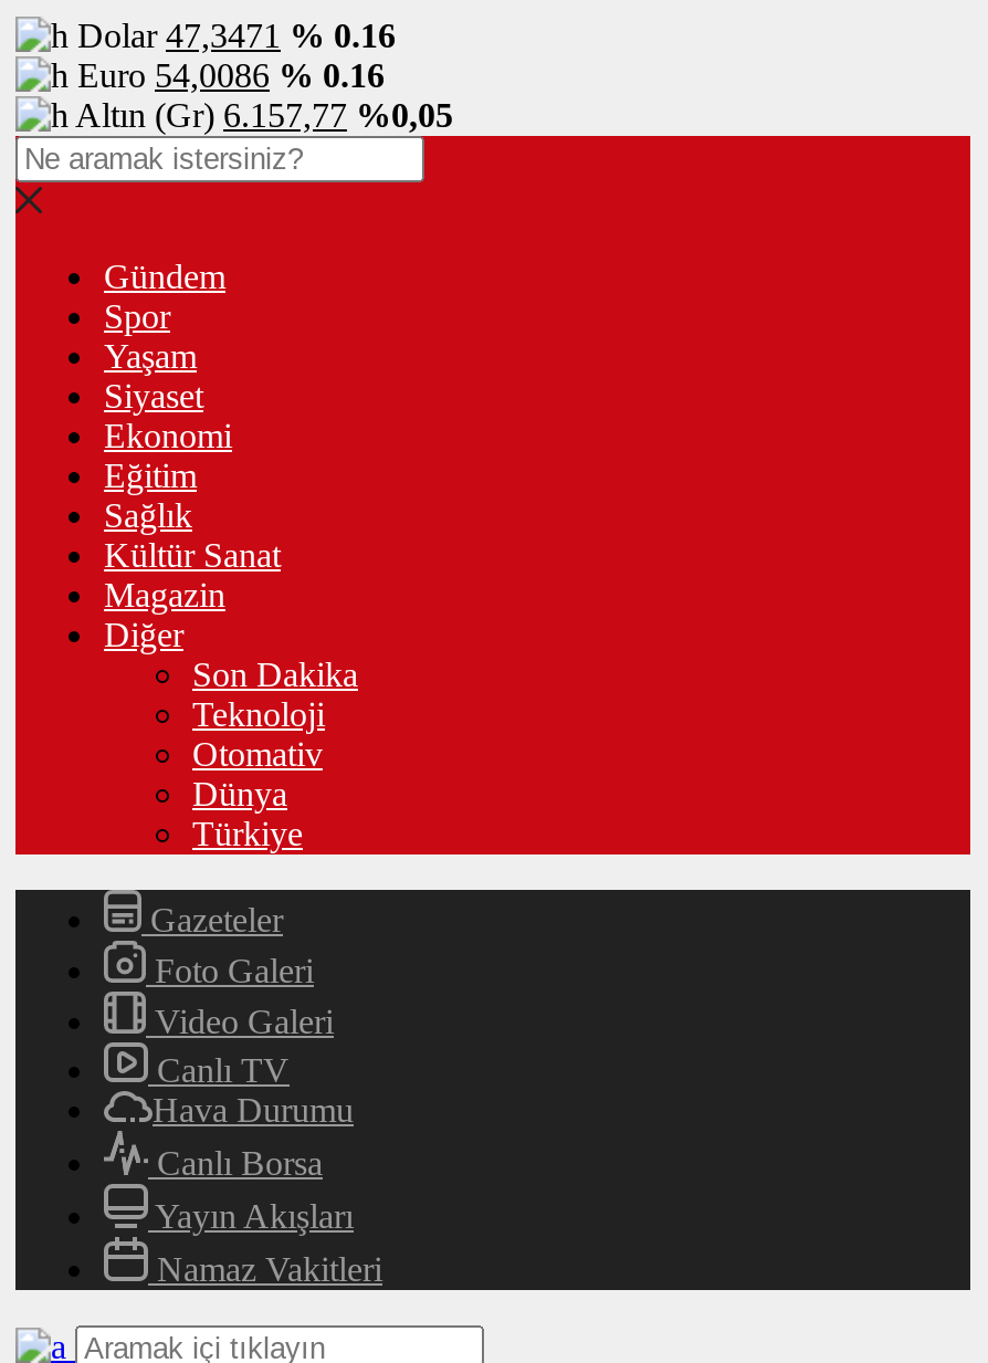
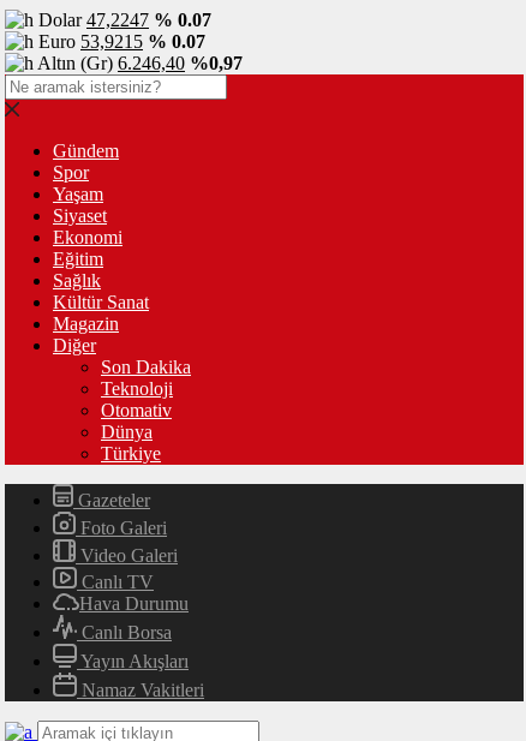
[77,17,396,54] Dolar 47,3471 % 0.16 -> [38,10,211,30] Dolar 47,2247 % 0.07
[77,56,385,94] Euro 54,0086 % 0.16 -> [38,31,205,52] Euro 53,9215 % 0.07
[75,96,453,134] Altın (Gr) 6.157,77 %0,05 -> [37,53,243,73] Altın (Gr) 6.246,40 %0,97

